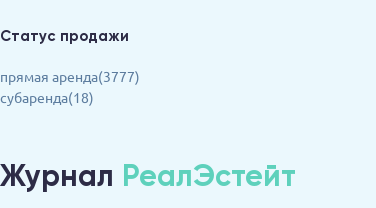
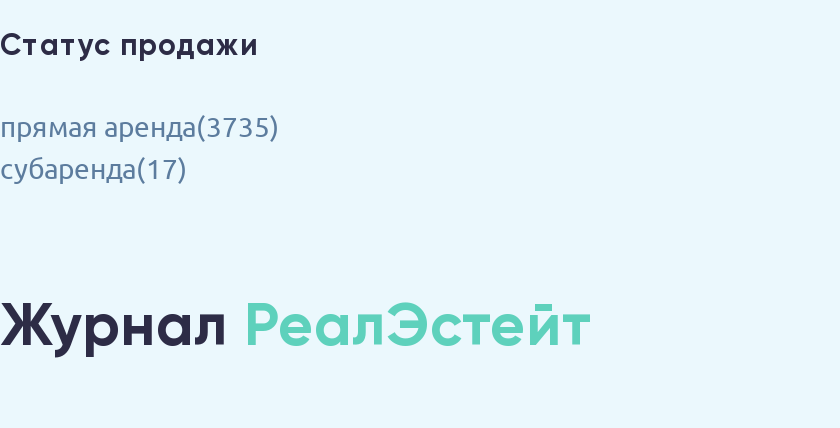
[0,67,140,106] прямая аренда(3777) | субаренда(18) -> [0,107,280,185] прямая аренда(3735) | субаренда(17)

